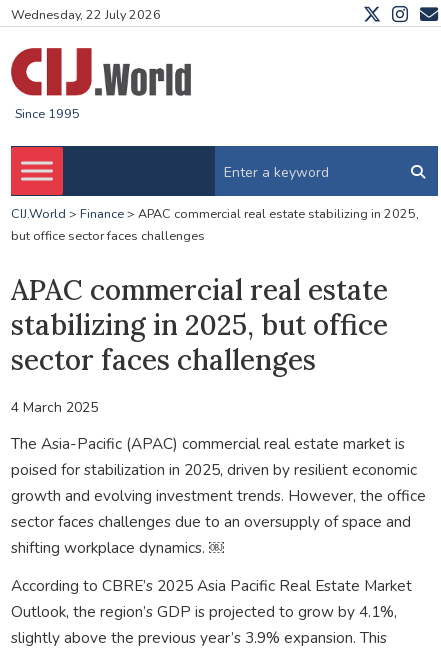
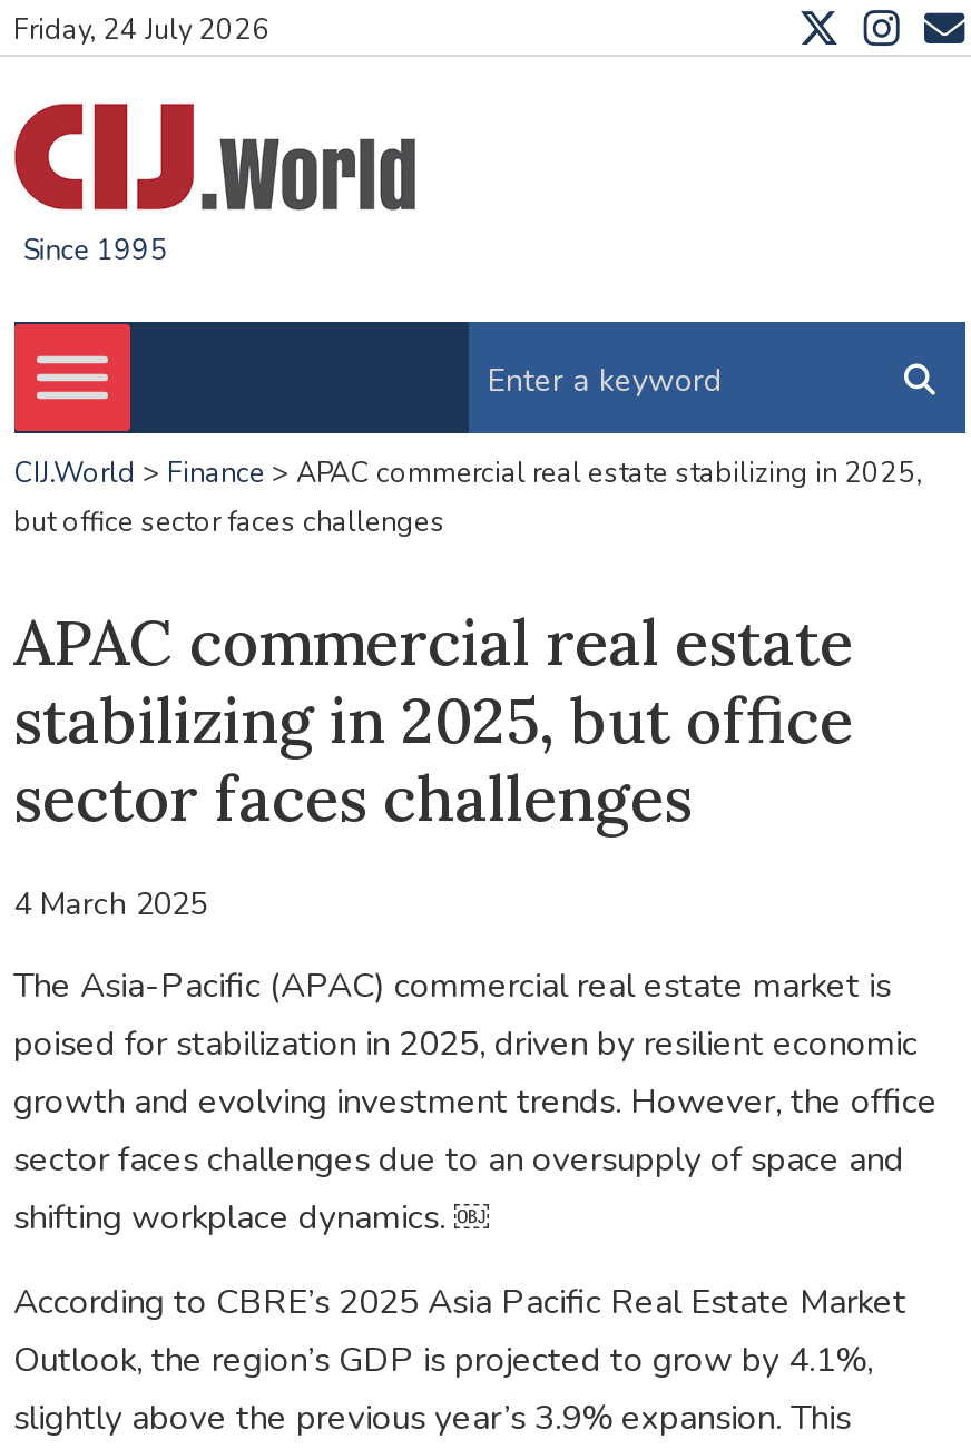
[10,6,160,23] Wednesday, 22 July 2026 -> [13,10,269,48] Friday, 24 July 2026

